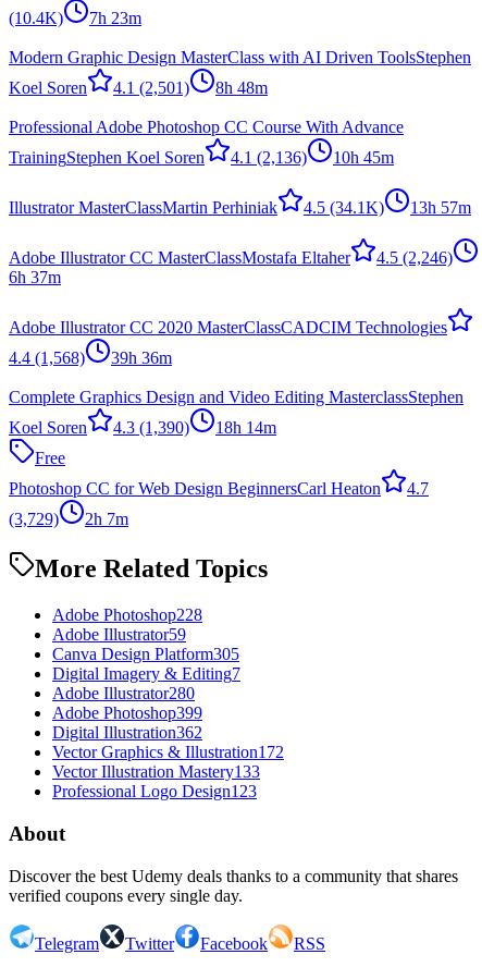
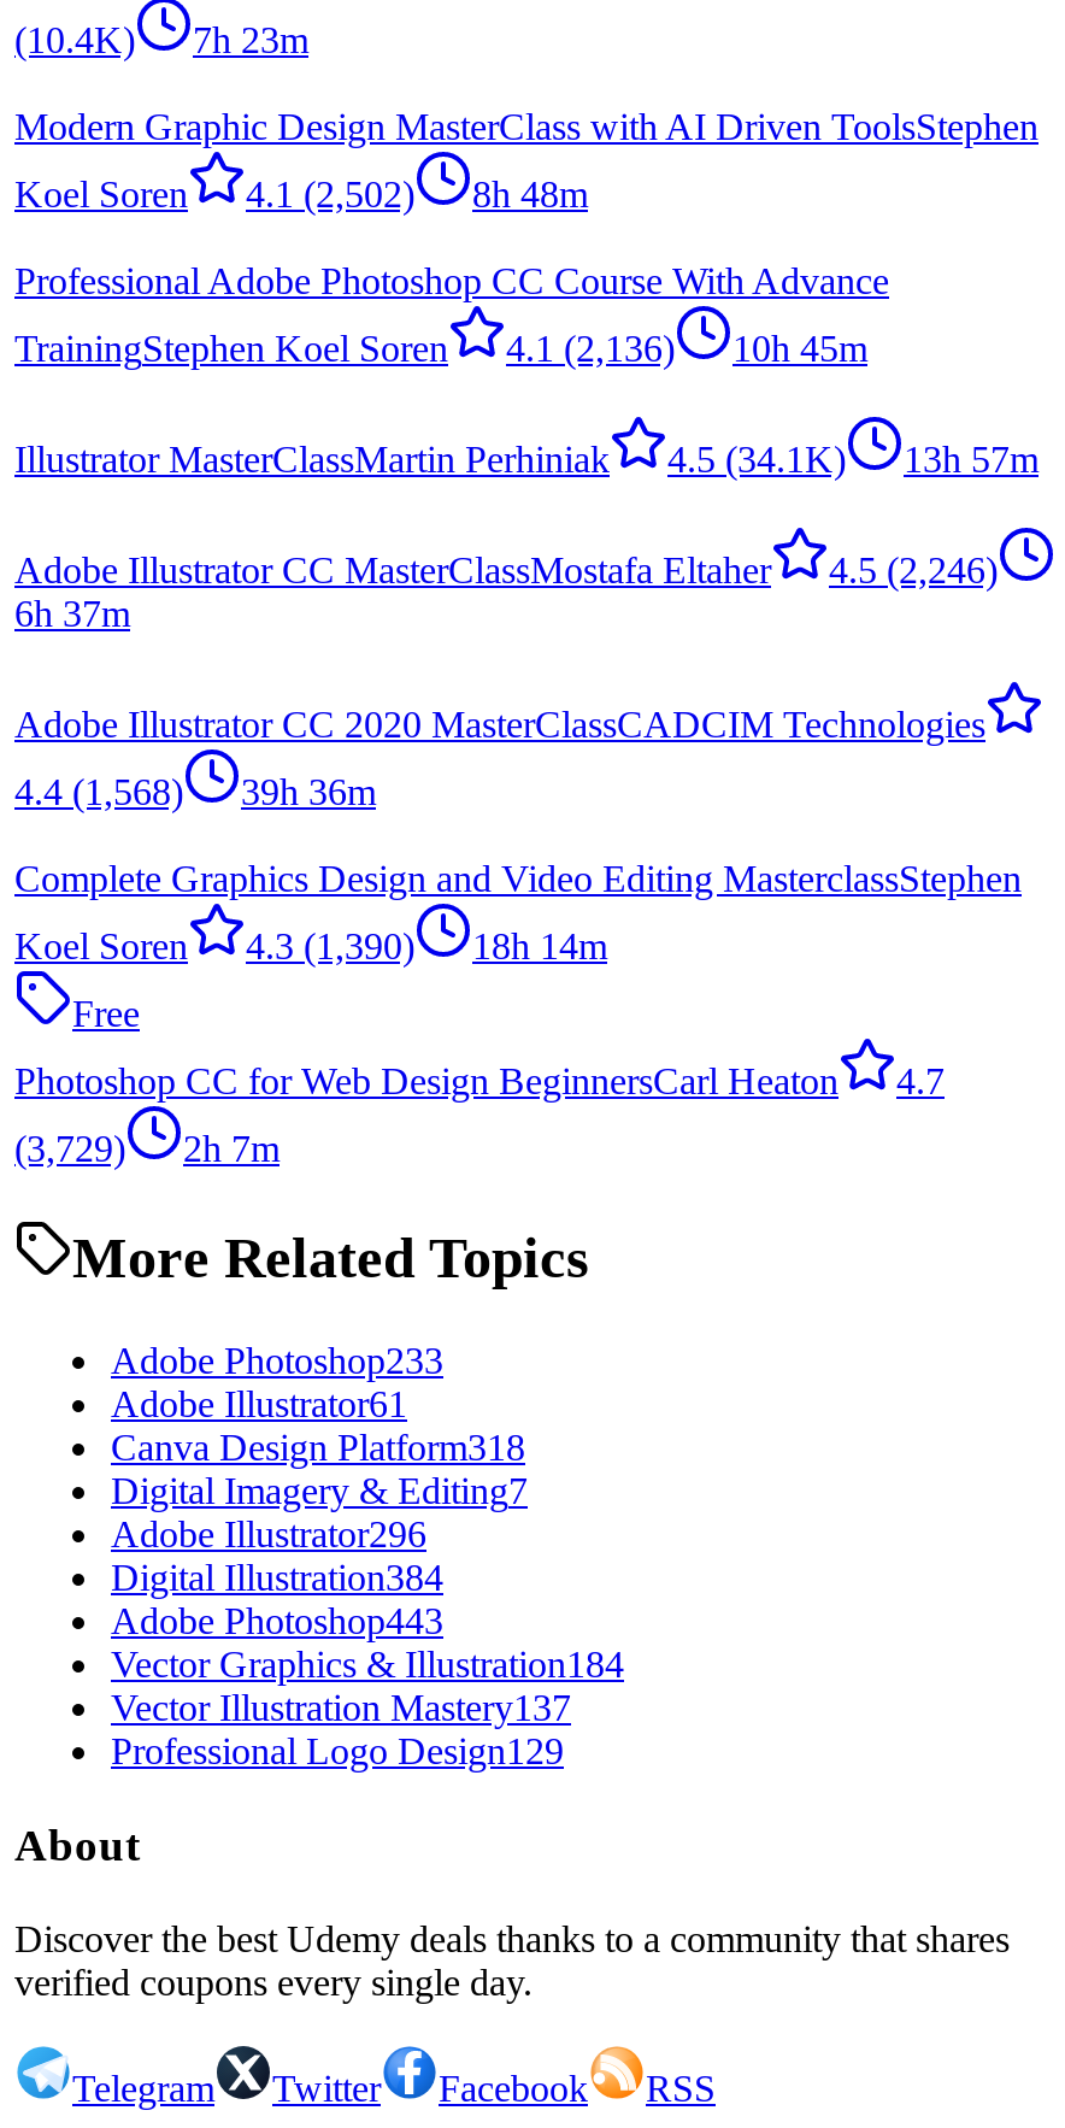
[9,79,268,97] Koel Soren 4.1 (2,501) 8h 48m -> [14,174,588,215] Koel Soren 4.1 (2,502) 8h 48m
[52,606,202,624] Adobe Photoshop228 -> [111,1340,443,1381] Adobe Photoshop233
[52,625,186,644] Adobe Illustrator59 -> [111,1384,407,1425] Adobe Illustrator61
[52,645,239,663] Canva Design Platform305 -> [111,1427,525,1468] Canva Design Platform318
[52,684,284,801] Adobe Illustrator280 | Adobe Photoshop399 | Digital Illustration362 | Vector Graphics & Illustration172 | Vector Illustration Mastery133 | Professional Logo Design123 -> [111,1514,624,1772] Adobe Illustrator296 | Digital Illustration384 | Adobe Photoshop443 | Vector Graphics & Illustration184 | Vector Illustration Mastery137 | Professional Logo Design129

